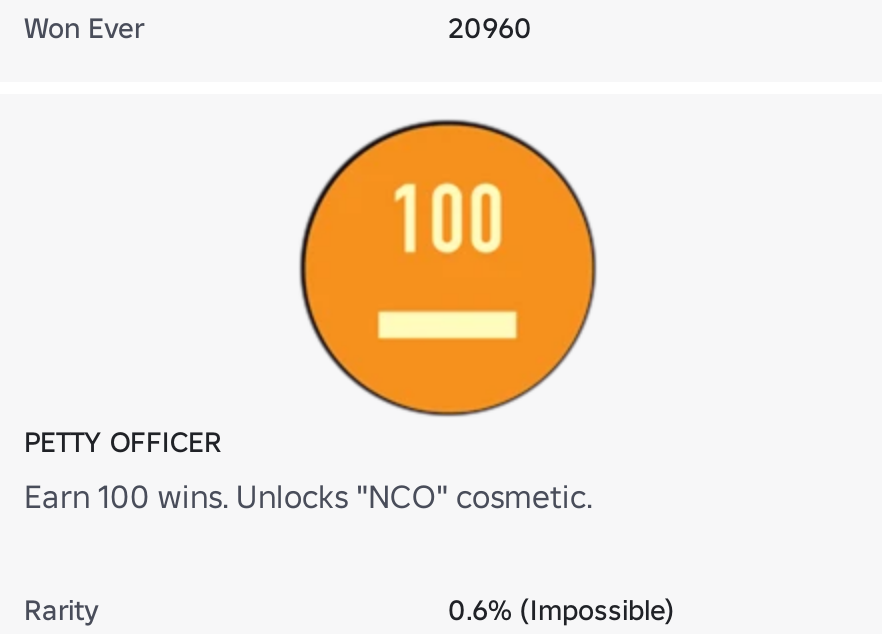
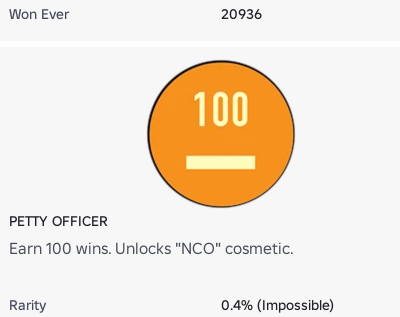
[448,9,532,45] 20960 -> [221,4,262,22] 20936
[448,591,674,627] 0.6% (Impossible) -> [221,295,334,313] 0.4% (Impossible)

